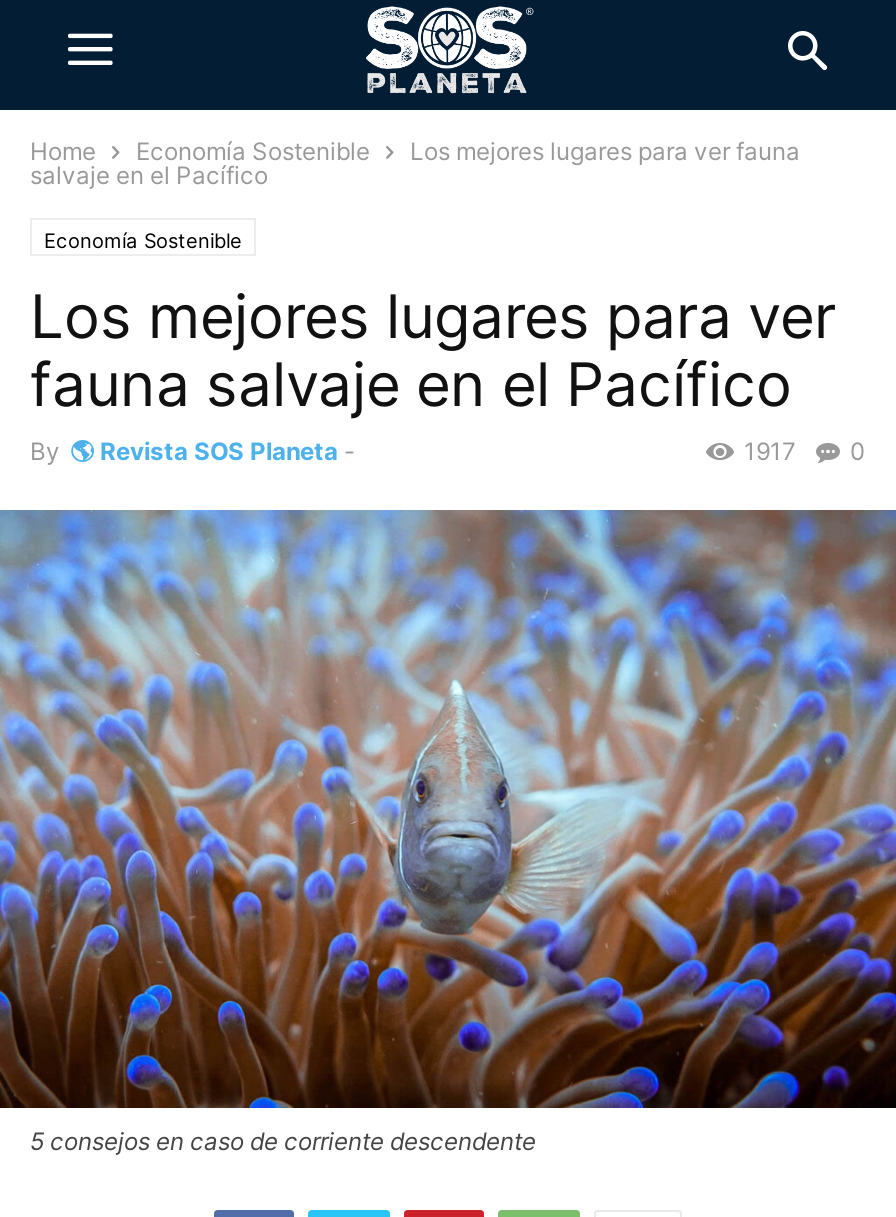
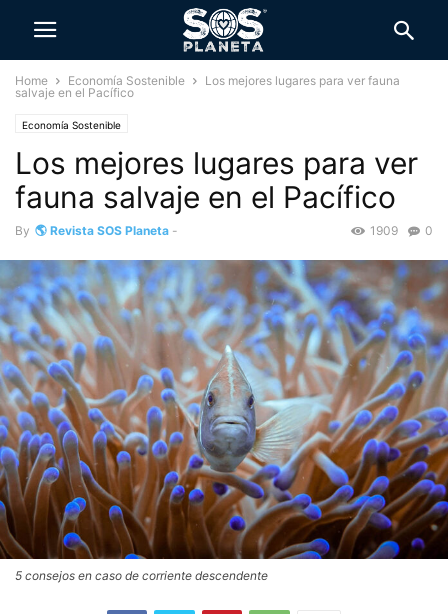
[744,436,866,466] 1917 0 -> [370,223,433,238] 1909 0

